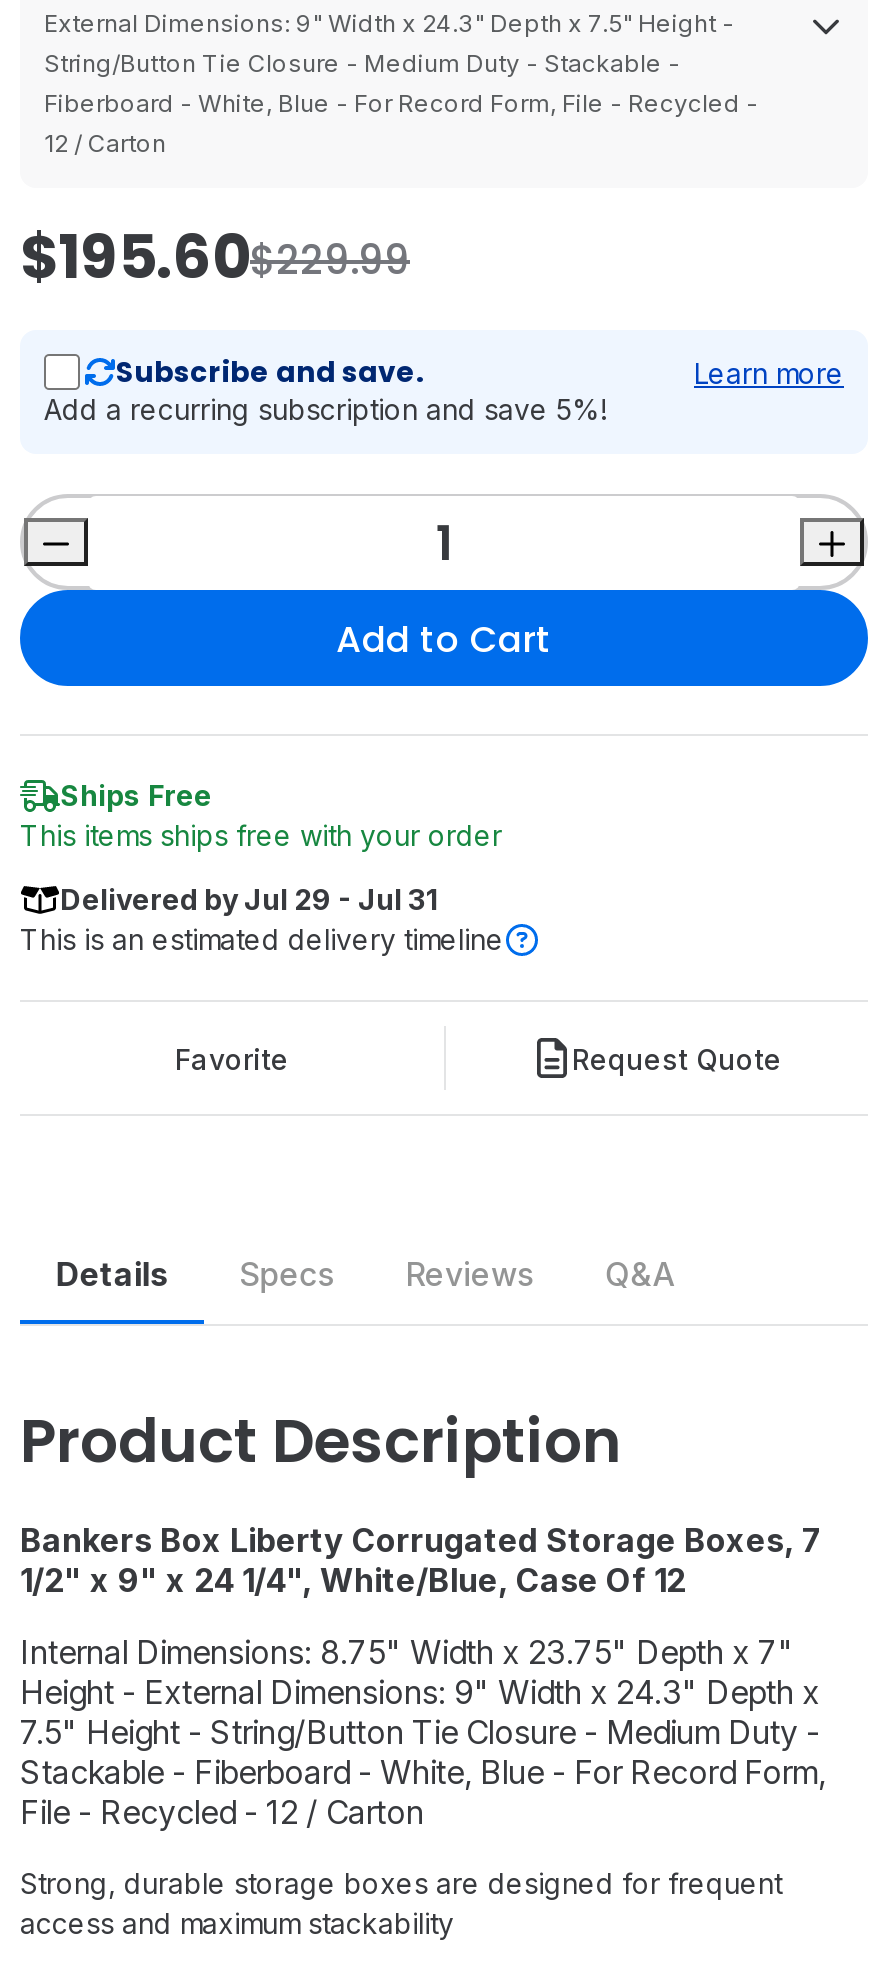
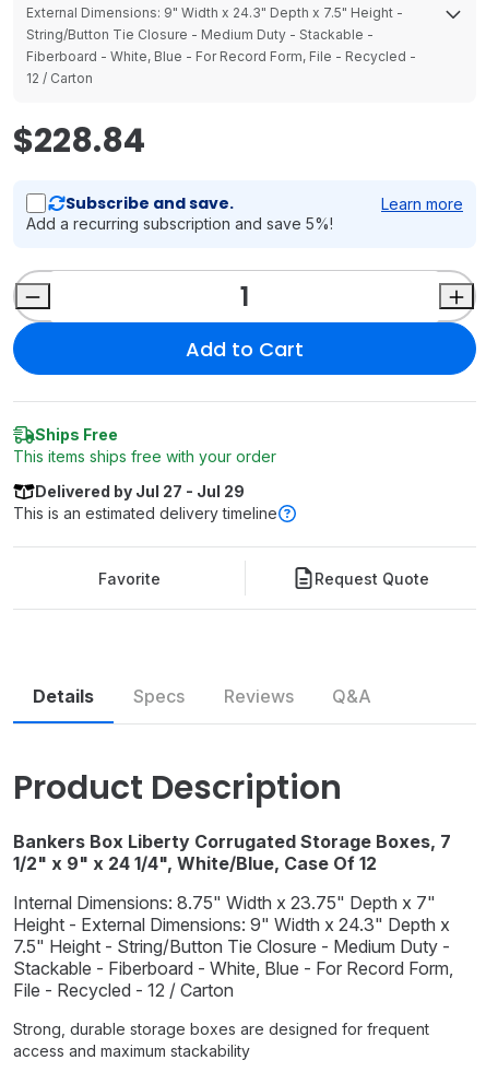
[20,216,410,300] $195.60$229.99 -> [13,118,145,164] $228.84
[60,882,438,916] Delivered by Jul 29 - Jul 31 -> [35,482,245,500] Delivered by Jul 27 - Jul 29

